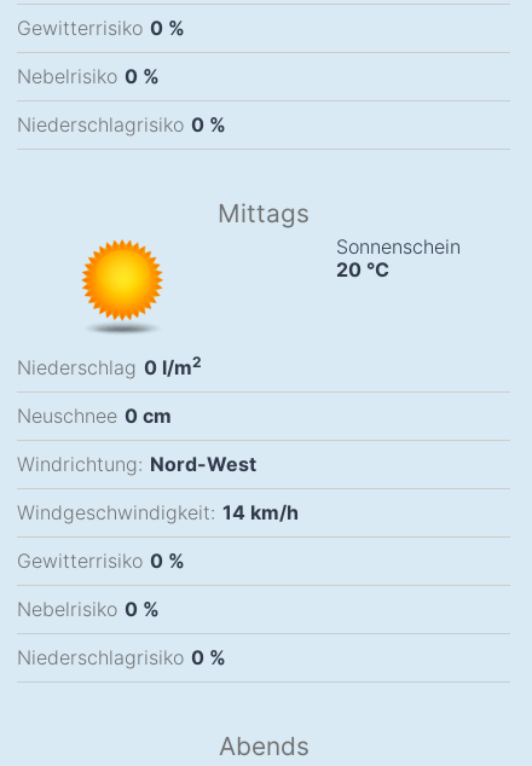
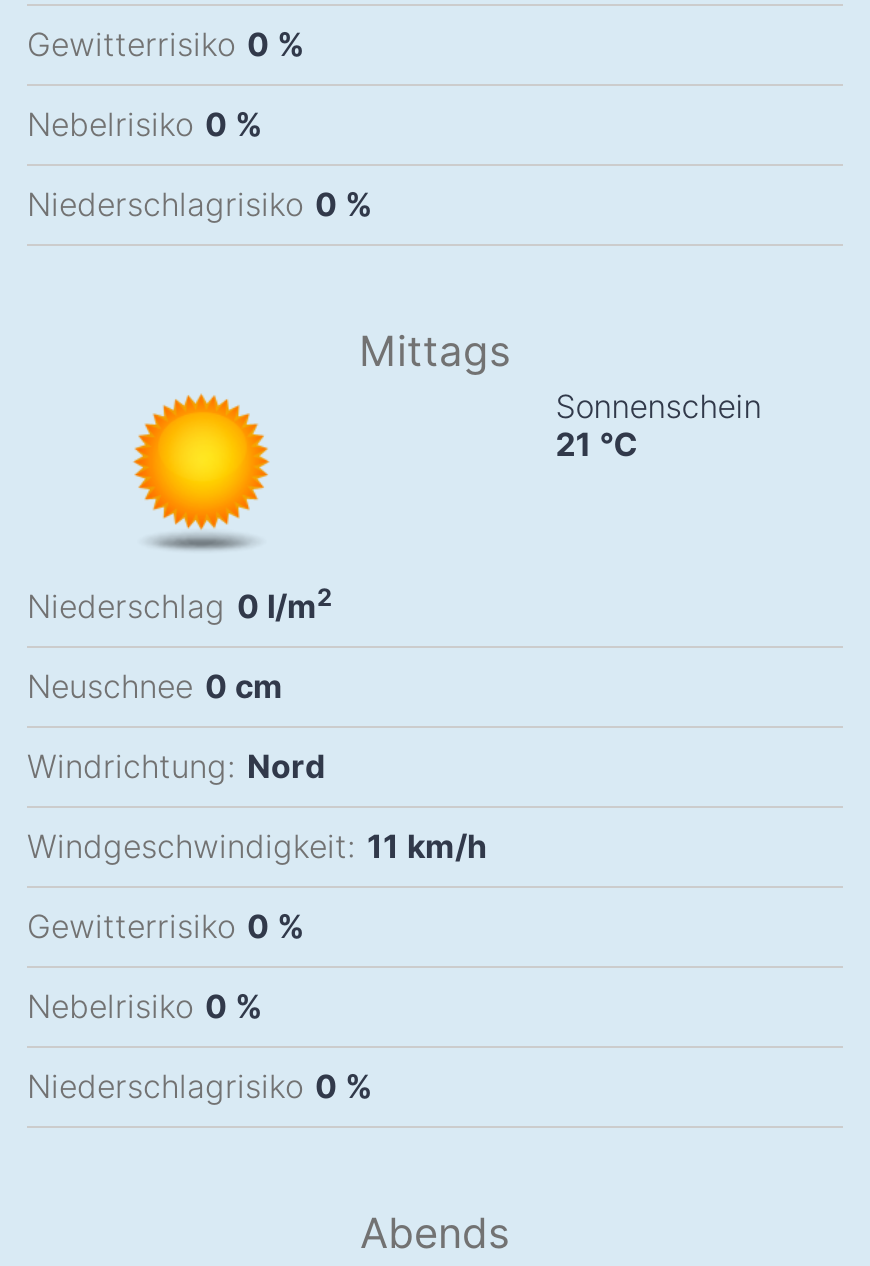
[336,257,390,282] 20 °C -> [555,424,637,464] 21 °C
[17,452,256,476] Windrichtung: Nord-West -> [27,746,325,786] Windrichtung: Nord
[17,500,299,524] Windgeschwindigkeit: 14 km/h -> [27,826,487,866] Windgeschwindigkeit: 11 km/h

